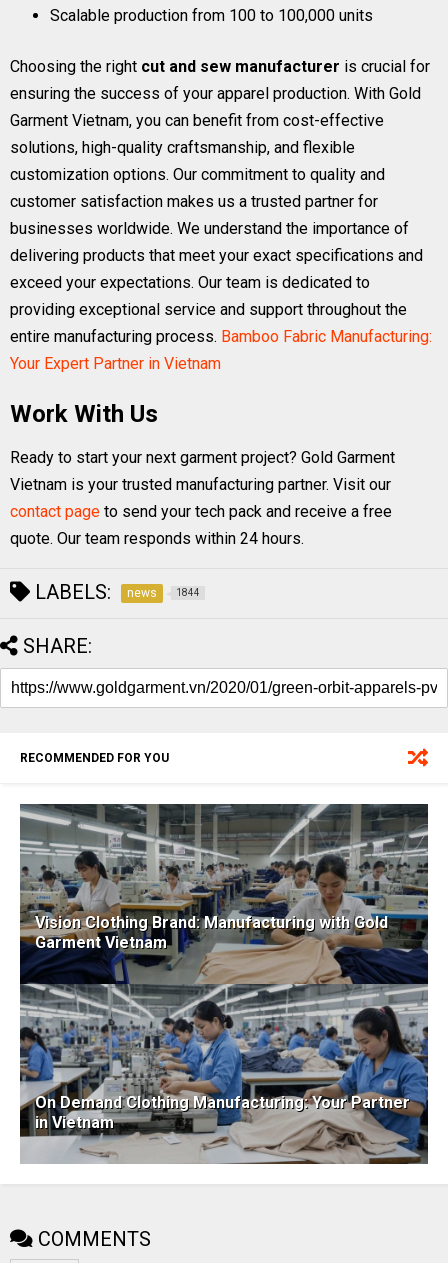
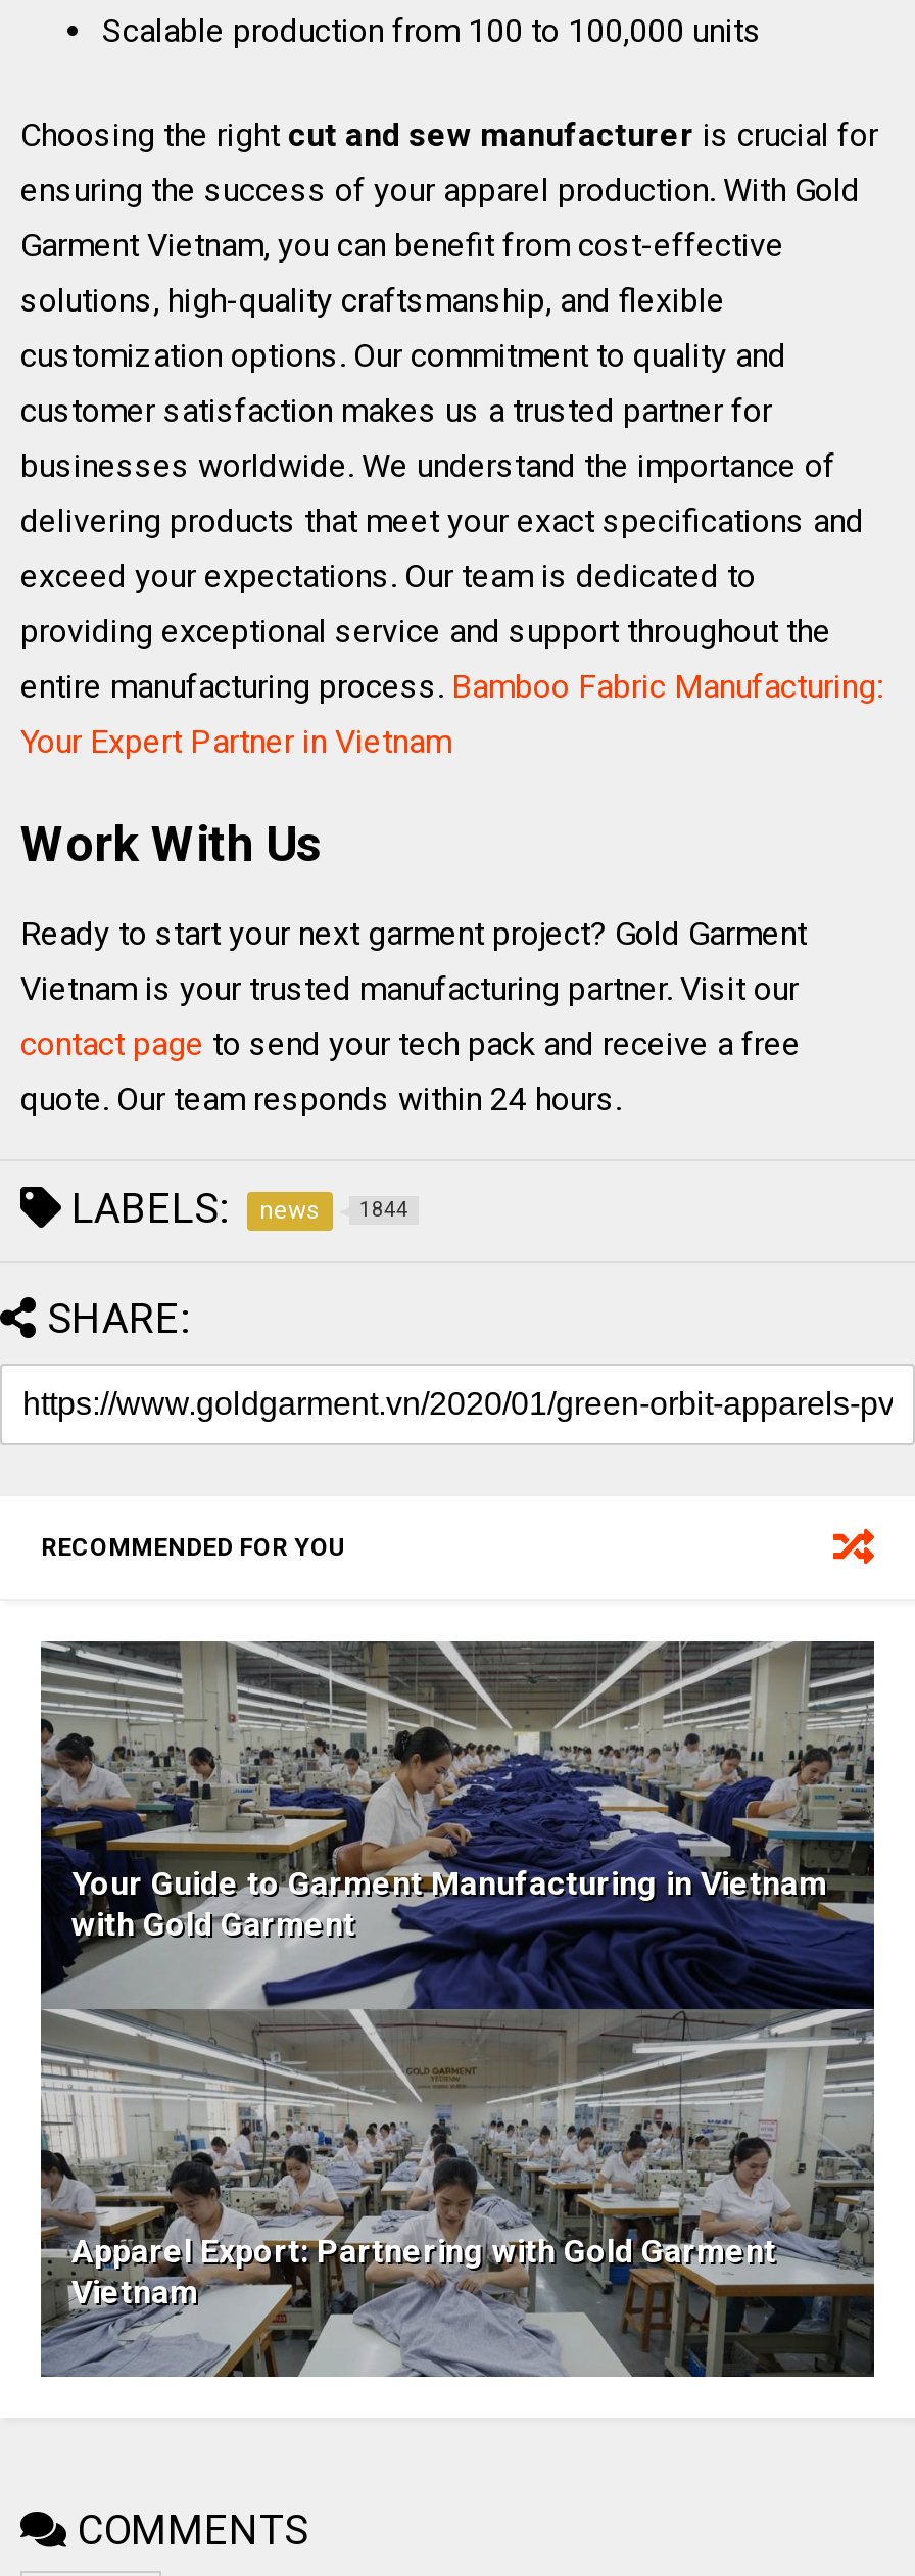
[19,804,429,1165] [image] | Vision Clothing Brand: Manufacturing with Gold | Garment Vietnam -> [39,1641,876,2379] [image] | Your Guide to Garment Manufacturing in Vietnam | with Gold Garment
[35,1093,410,1132] On Demand Clothing Manufacturing: Your Partner | in Vietnam -> [71,2231,776,2311] Apparel Export: Partnering with Gold Garment | Vietnam

